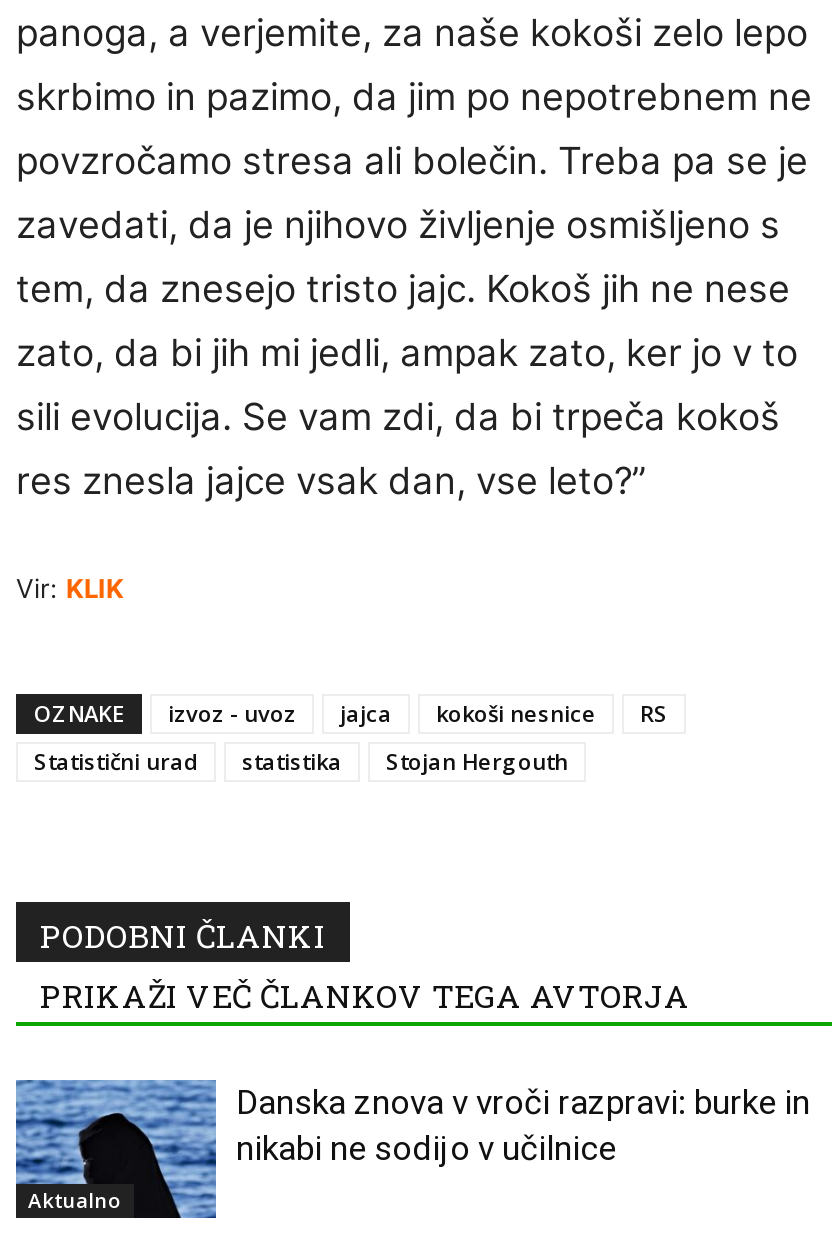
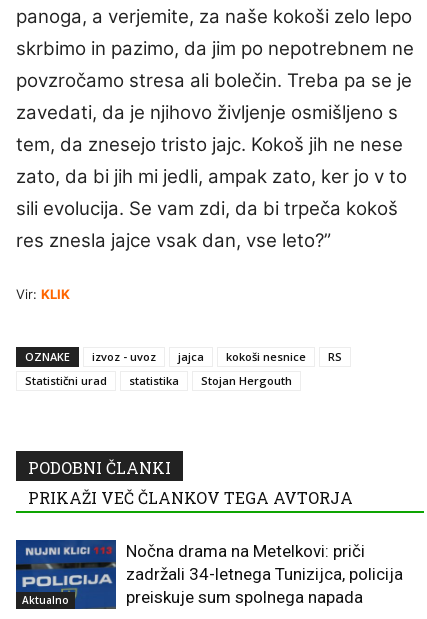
[14,1078,810,1220] [image] | Danska znova v vroči razpravi: burke in | nikabi ne sodijo v učilnice -> [15,539,403,610] [image] | Nočna drama na Metelkovi: priči | zadržali 34-letnega Tunizijca, policija | preiskuje sum spolnega napada

